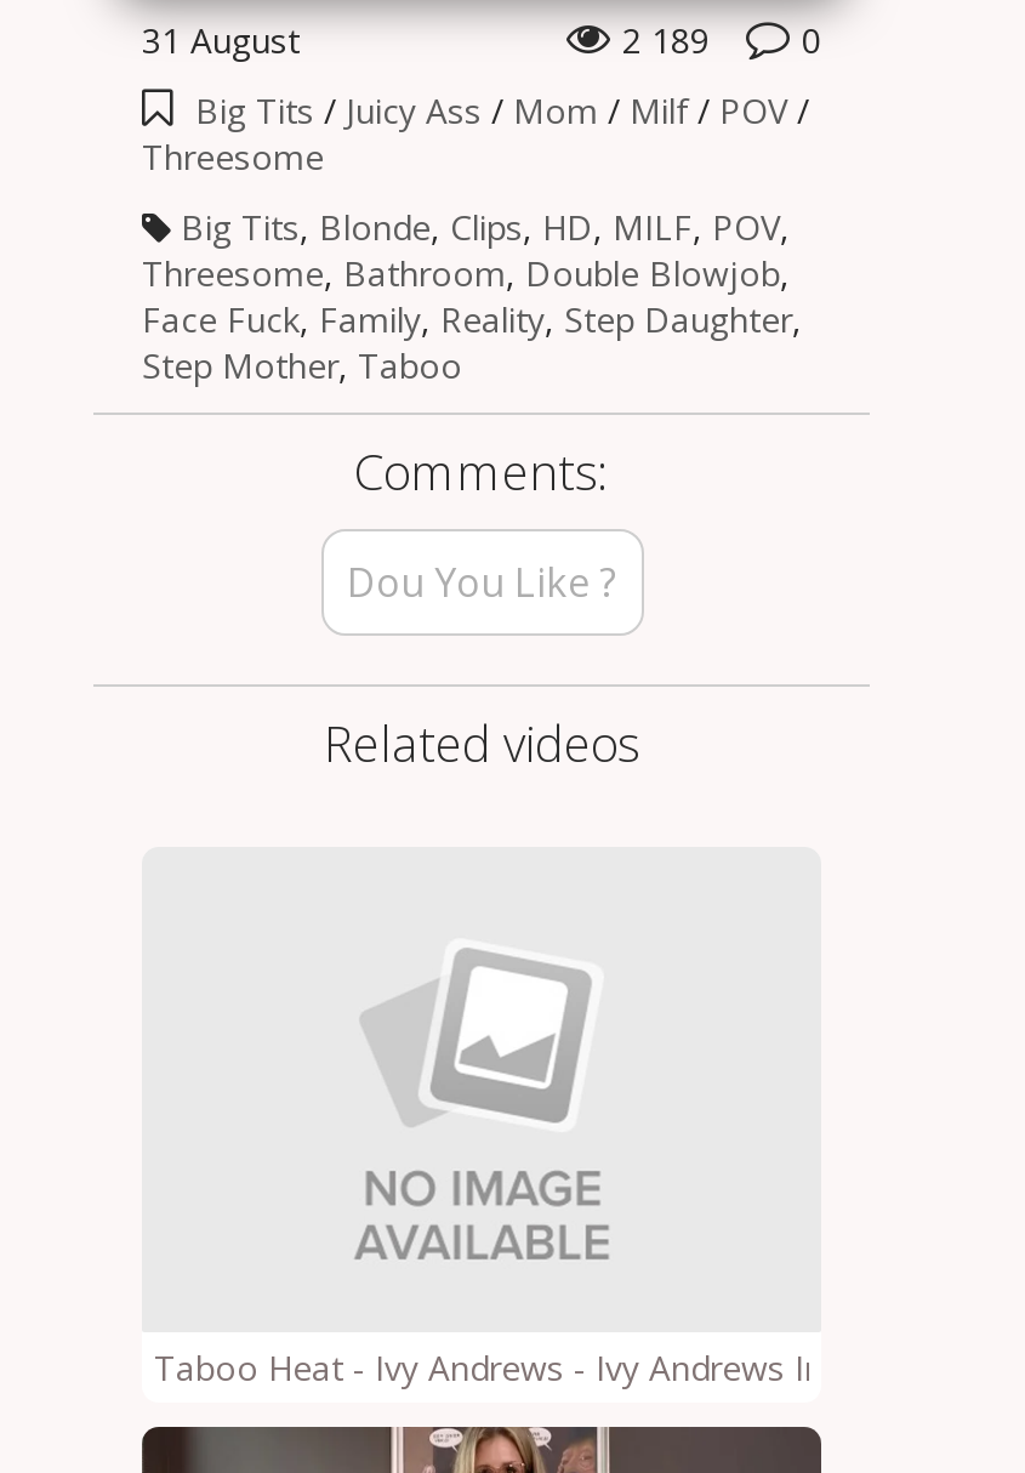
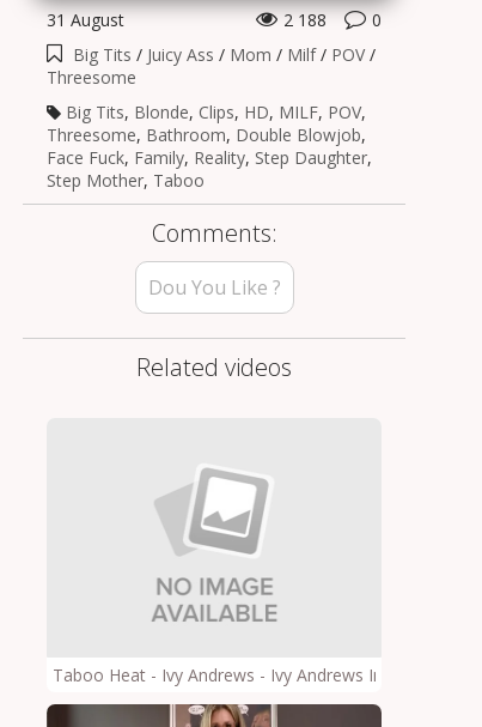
[622,17,821,63] 2 189 0 -> [283,8,382,31] 2 188 0

